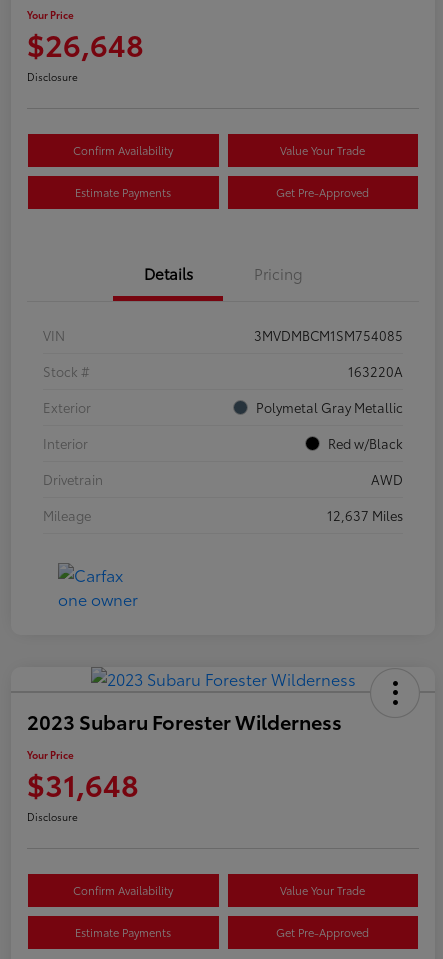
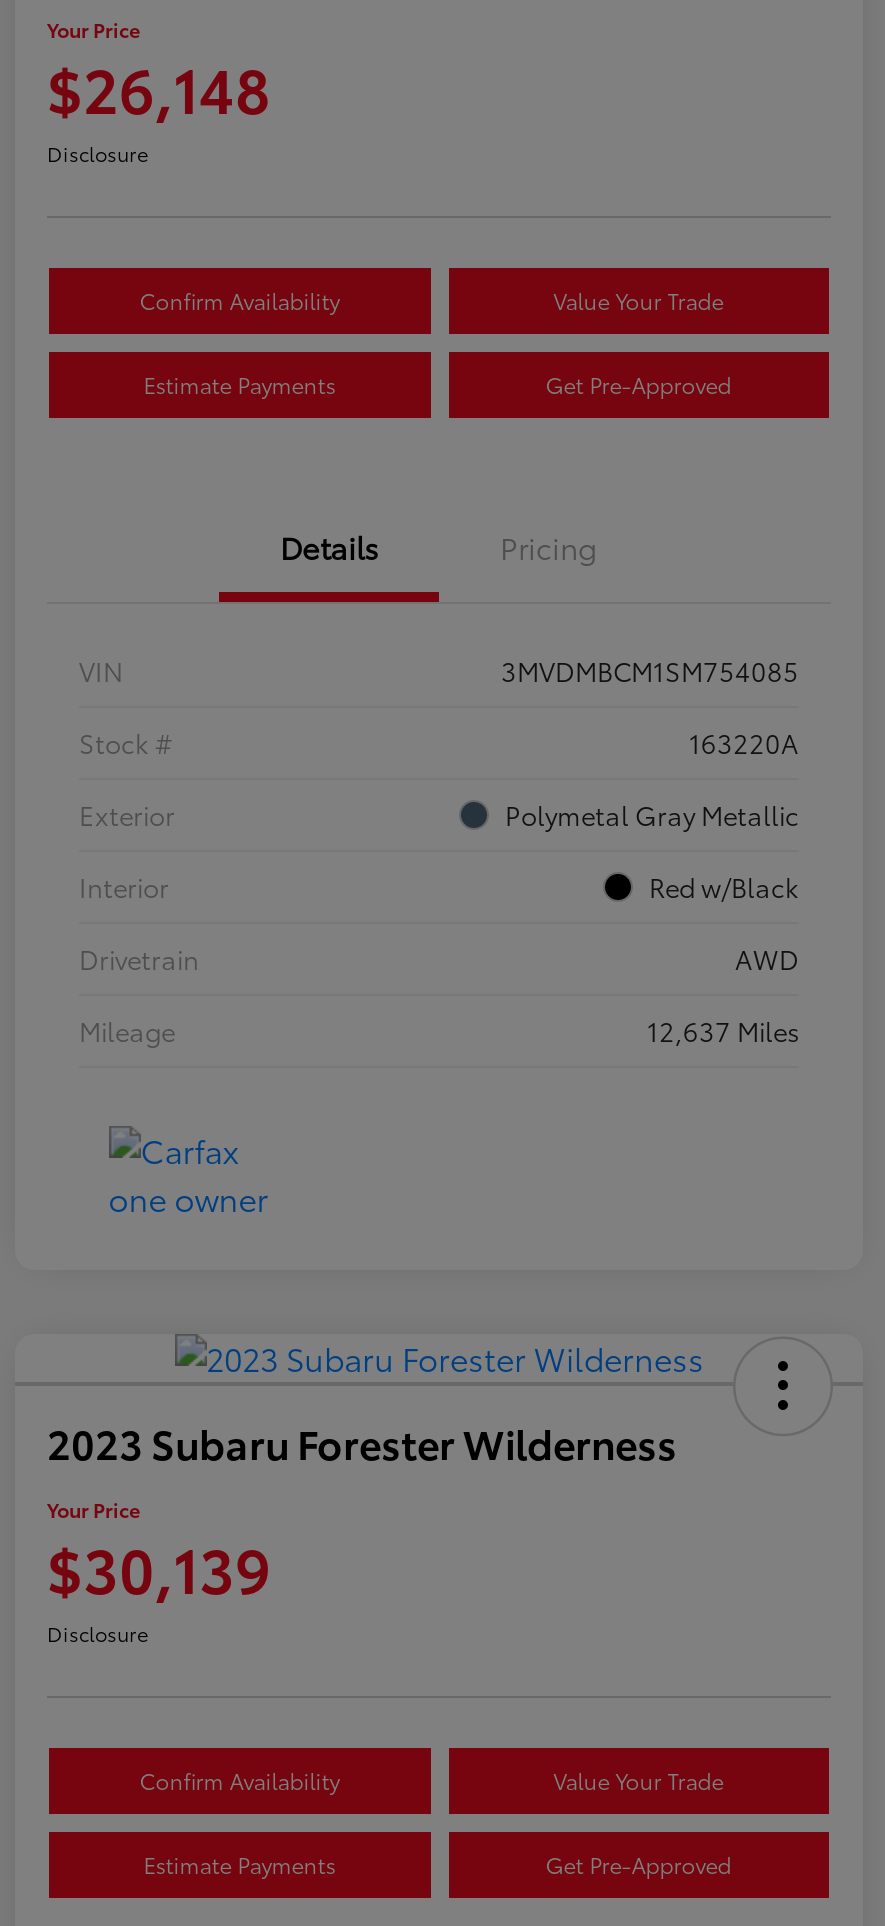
[27,22,144,65] $26,648 -> [47,44,271,130] $26,148
[27,762,139,805] $31,648 -> [47,1524,271,1610] $30,139

